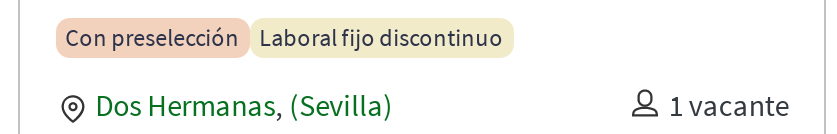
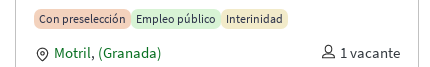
[259,22,503,52] Laboral fijo discontinuo -> [136,11,283,26] Empleo público | Interinidad
[95,86,393,124] Dos Hermanas, (Sevilla) -> [54,43,162,62] Motril, (Granada)

